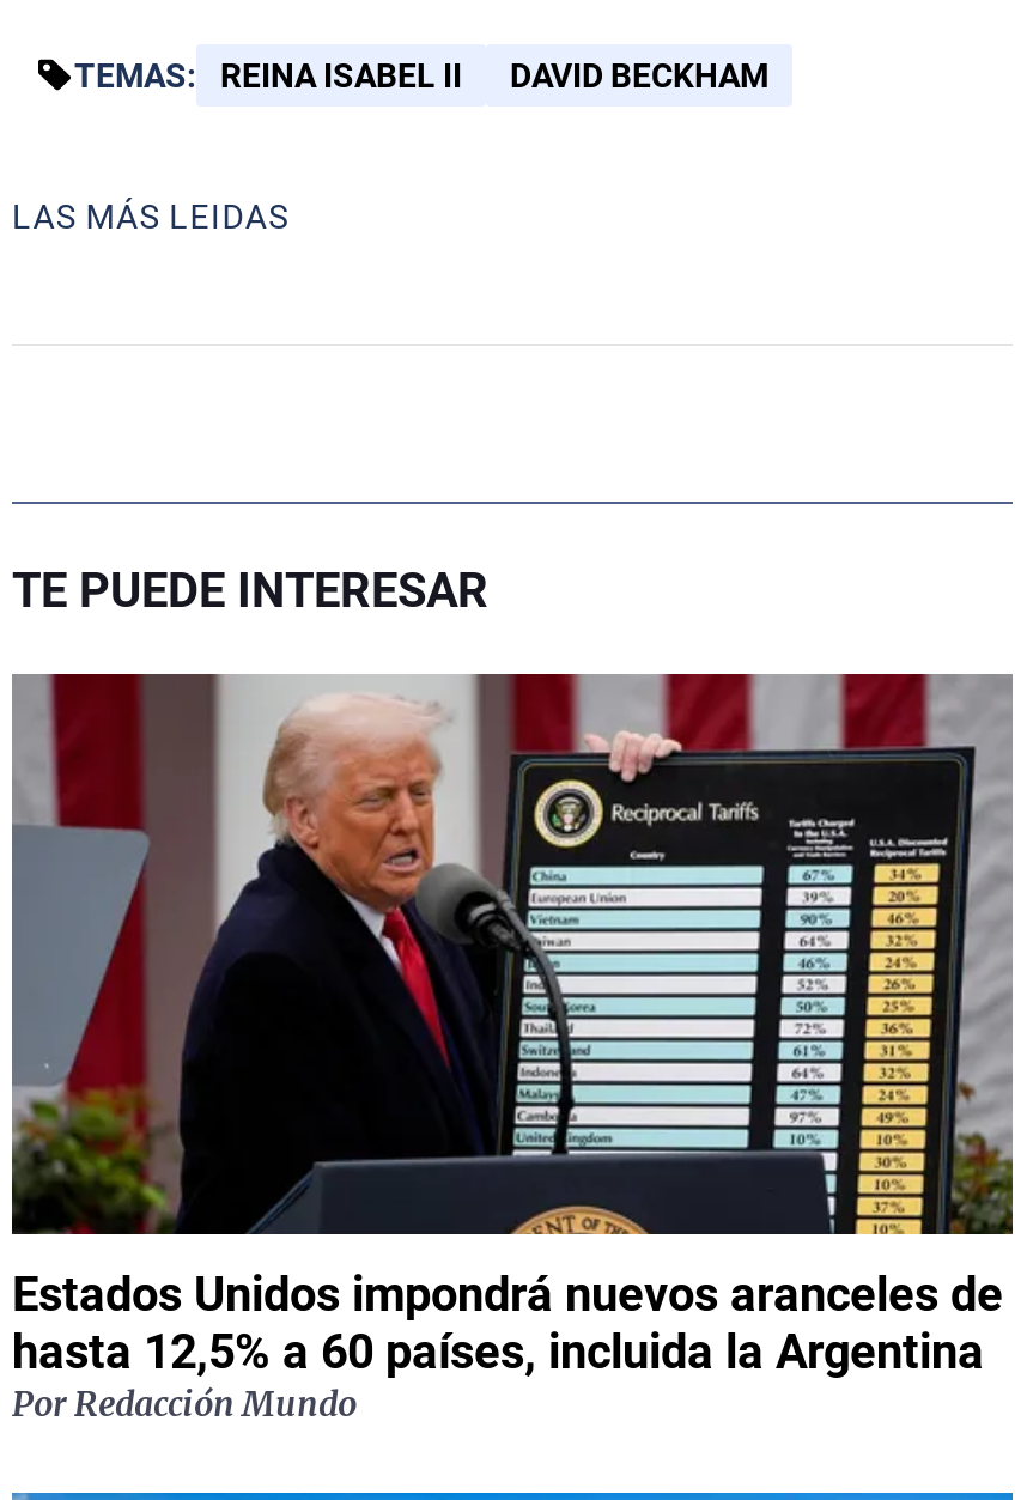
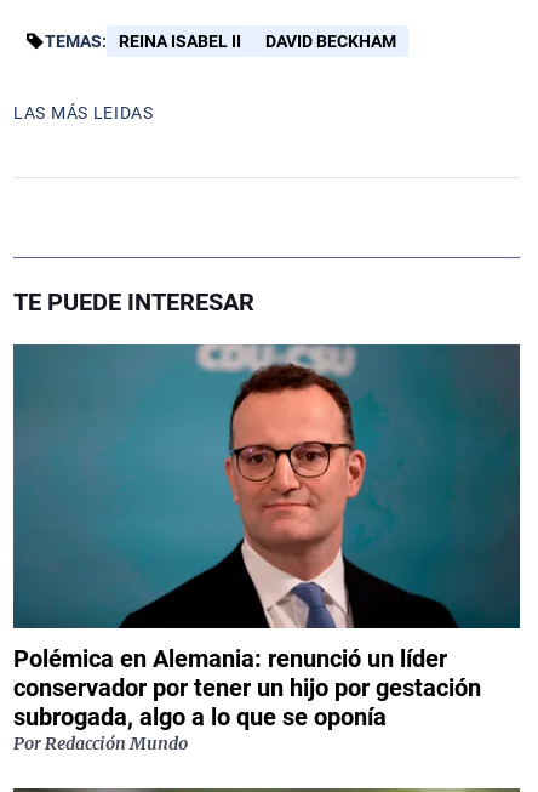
[12,672,1013,1381] [image] | Estados Unidos impondrá nuevos aranceles de | hasta 12,5% a 60 países, incluida la Argentina -> [12,343,520,732] [image] | Polémica en Alemania: renunció un líder | conservador por tener un hijo por gestación | subrogada, algo a lo que se oponía

